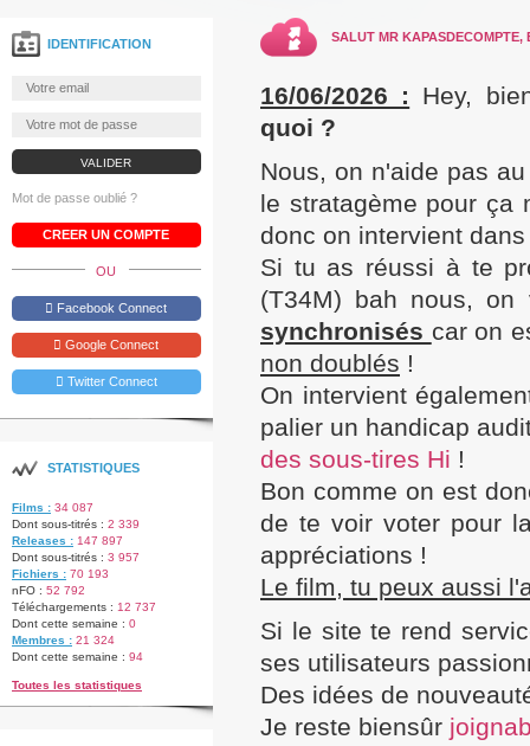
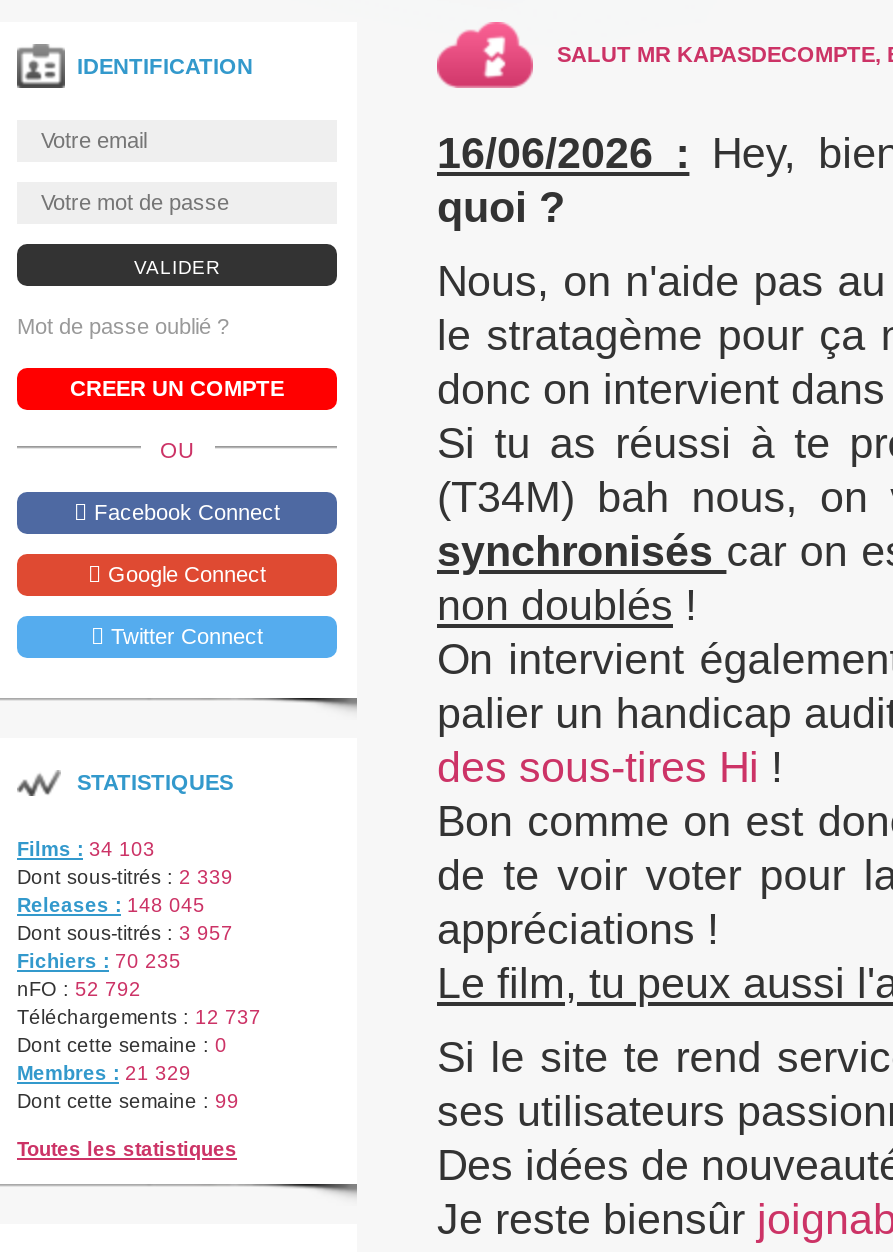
[12,501,93,514] Films : 34 087 -> [17,838,155,860] Films : 34 103
[12,534,123,547] Releases : 147 897 -> [17,894,205,916] Releases : 148 045
[12,567,109,580] Fichiers : 70 193 -> [17,950,181,972] Fichiers : 70 235
[12,634,115,647] Membres : 21 324 -> [17,1062,191,1084] Membres : 21 329
[12,650,143,663] Dont cette semaine : 94 -> [17,1090,239,1112] Dont cette semaine : 99

